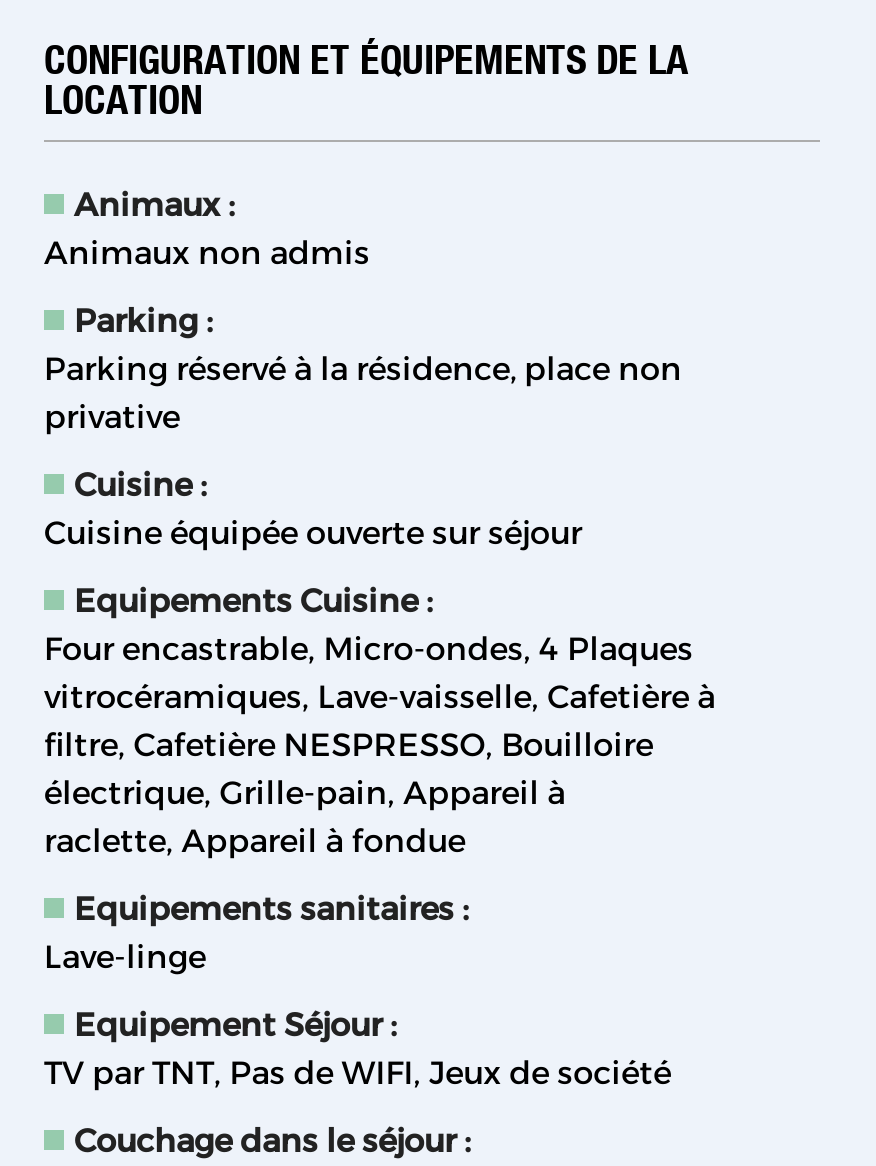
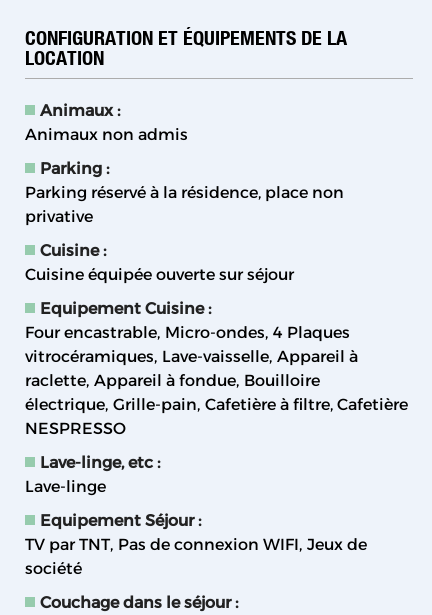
[74,581,432,619] Equipements Cuisine: -> [40,298,211,317] Equipement Cuisine:
[44,677,715,859] vitrocéramiques Lave-vaisselle Cafetière à | filtre Cafetière NESPRESSO Bouilloire | électrique Grille-pain Appareil à | raclette Appareil à fondue -> [25,346,408,437] vitrocéramiques Lave-vaisselle Appareil à | raclette Appareil à fondue Bouilloire | électrique Grille-pain Cafetière à filtre Cafetière | NESPRESSO
[74,889,468,927] Equipements sanitaires: -> [40,452,160,471] Lave-linge, etc:
[44,1053,671,1091] TV par TNT Pas de WIFI Jeux de société -> [25,534,367,577] TV par TNT Pas de connexion WIFI Jeux de | société

